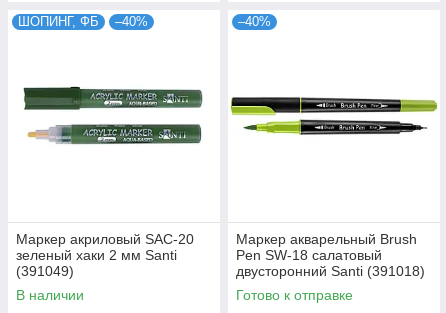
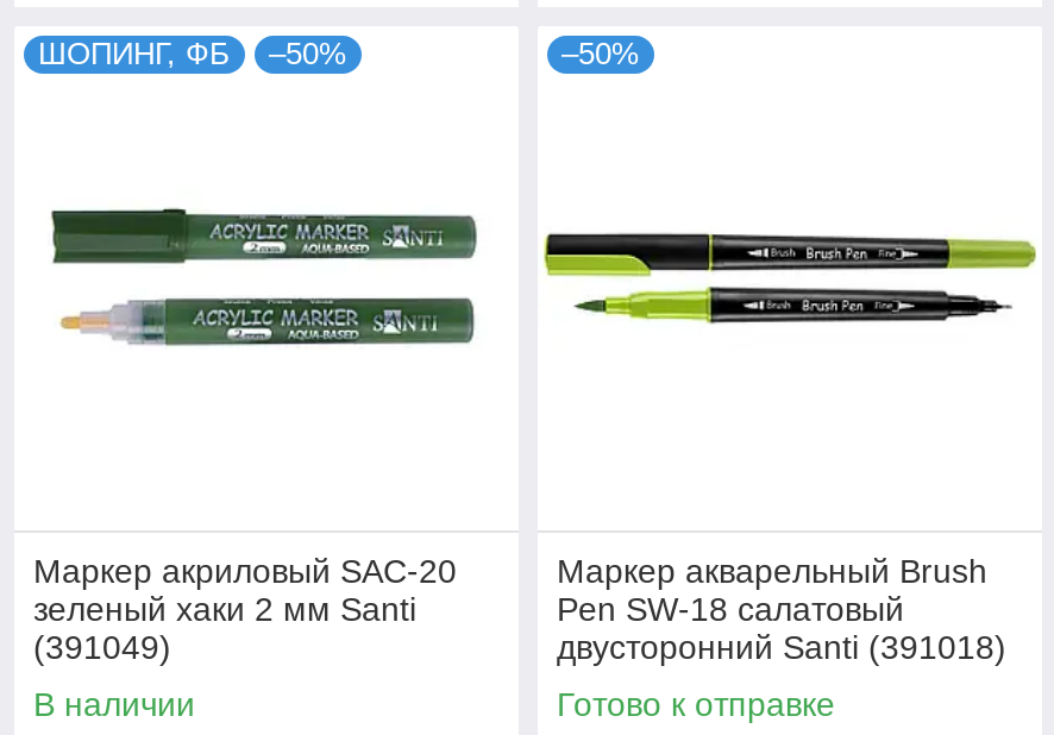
[18,14,148,29] ШОПИНГ, ФБ –40% -> [38,37,347,72] ШОПИНГ, ФБ –50%
[238,14,271,29] –40% -> [561,37,640,72] –50%

